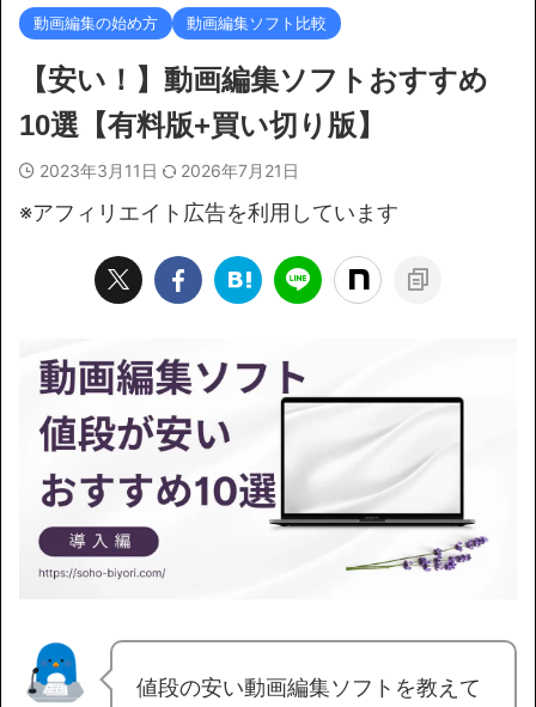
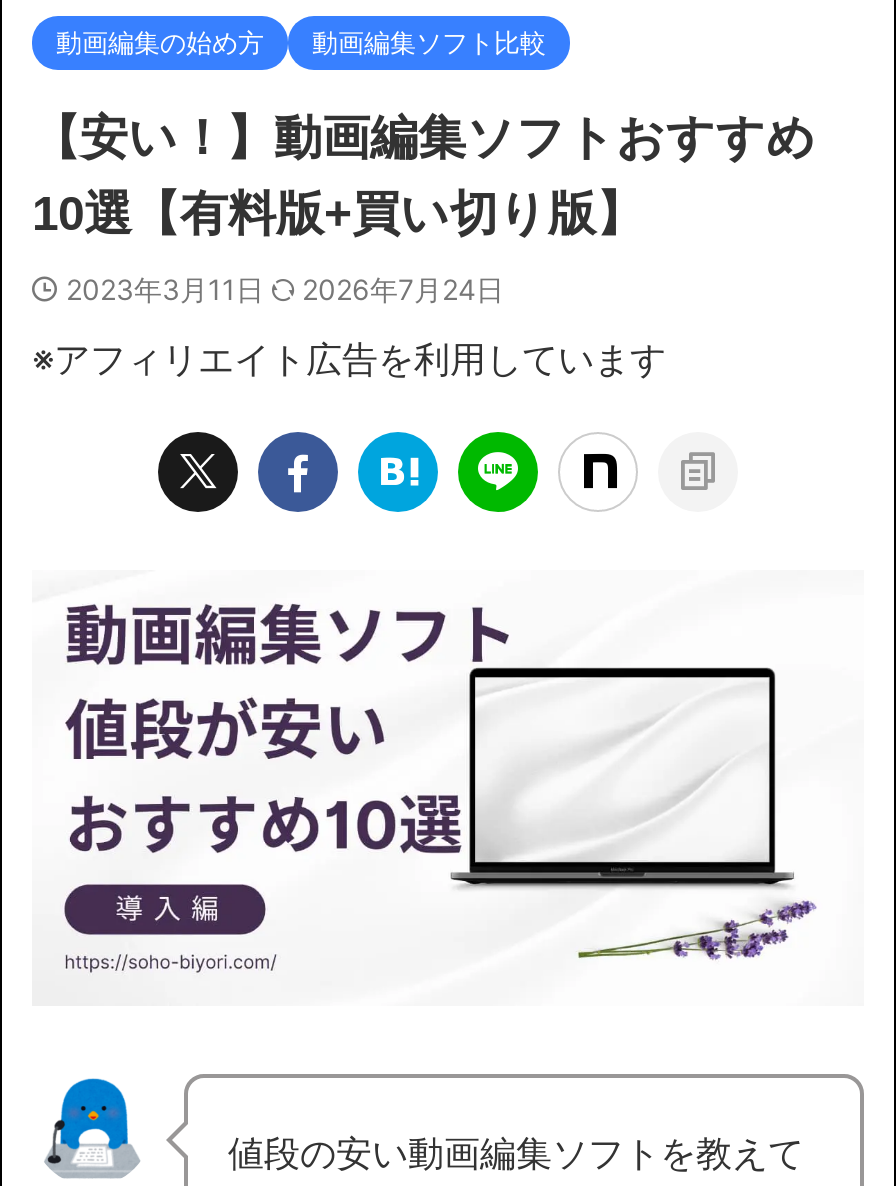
[39,160,299,181] 2023年3月11日 2026年7月21日 -> [66,272,504,306] 2023年3月11日 2026年7月24日

